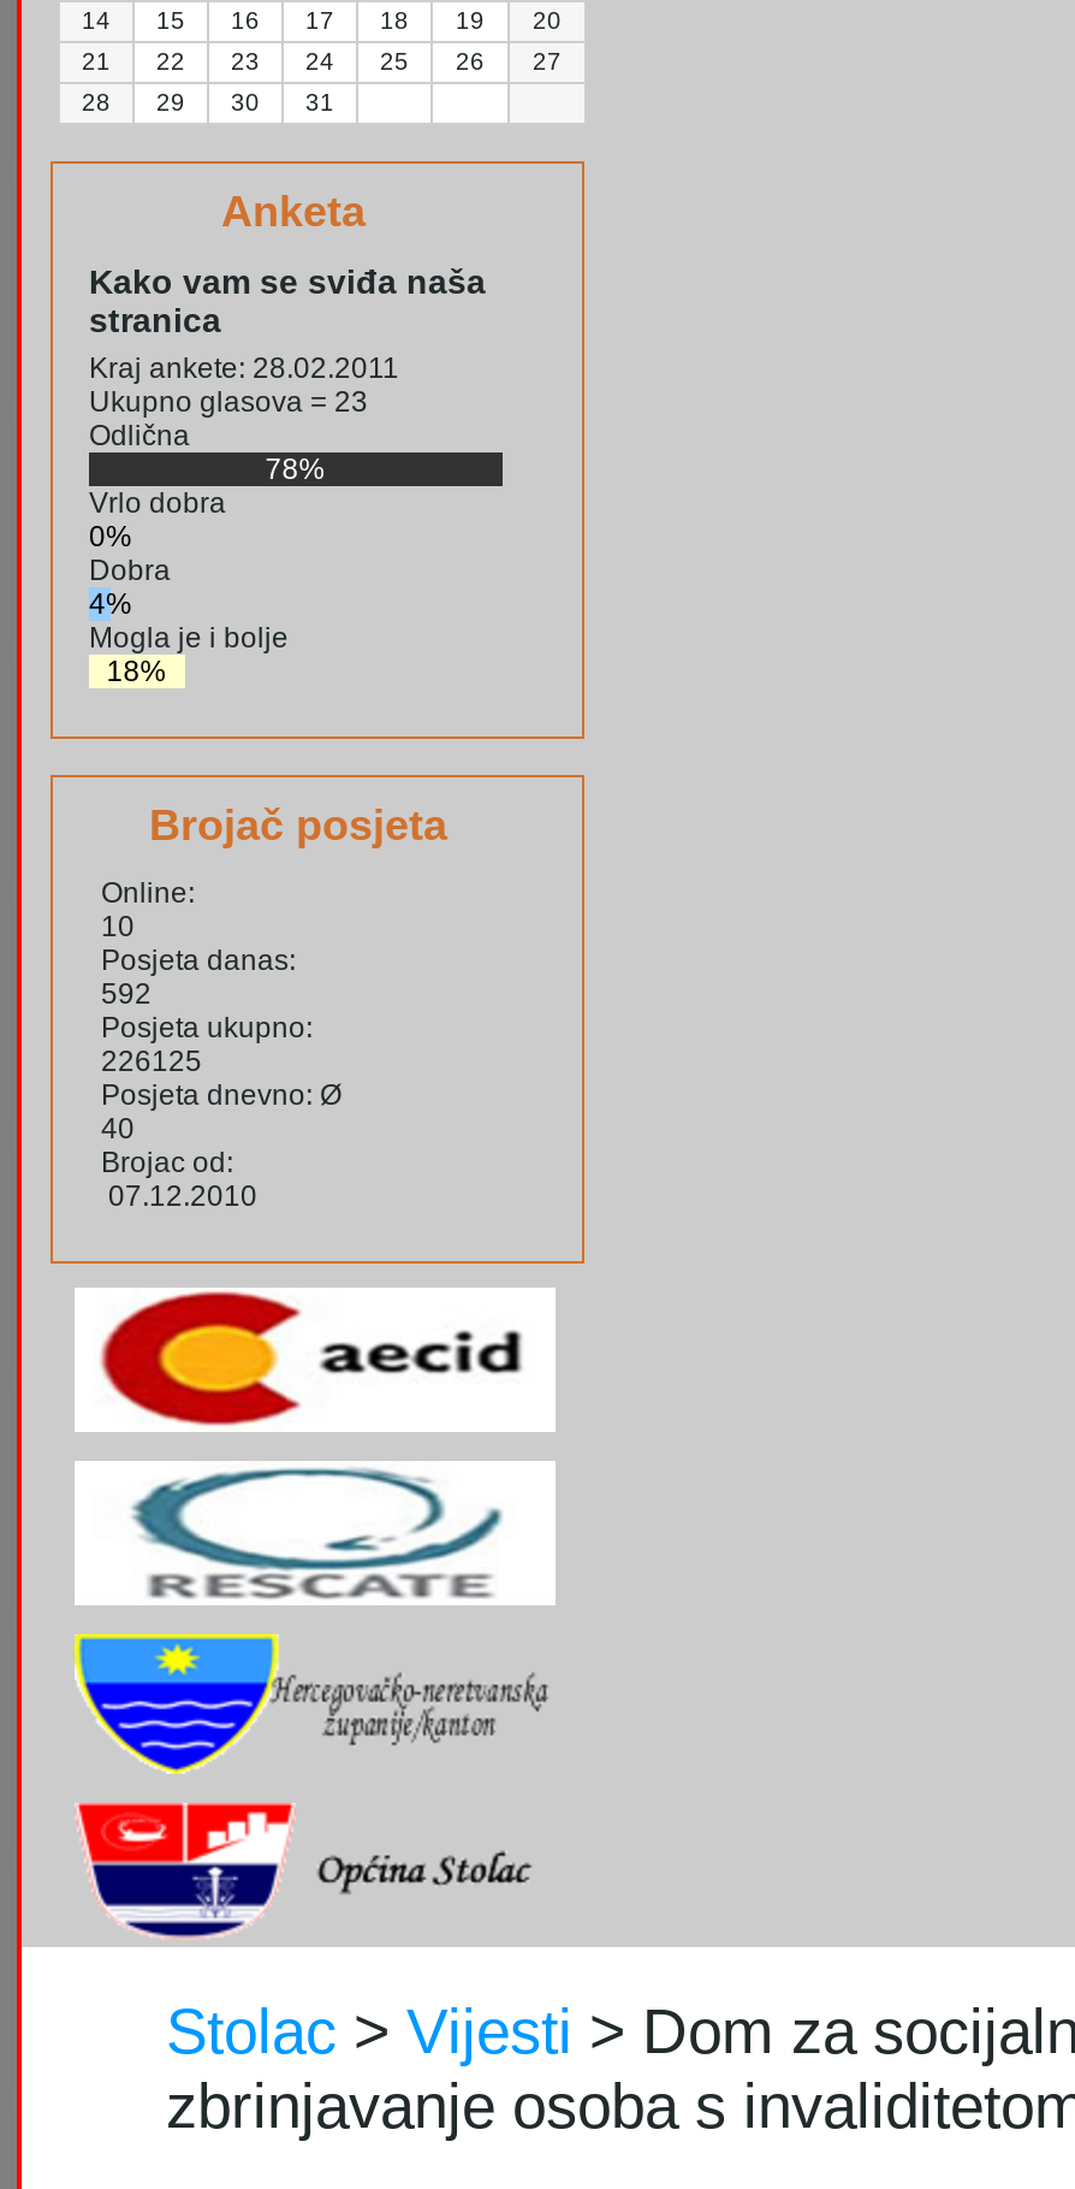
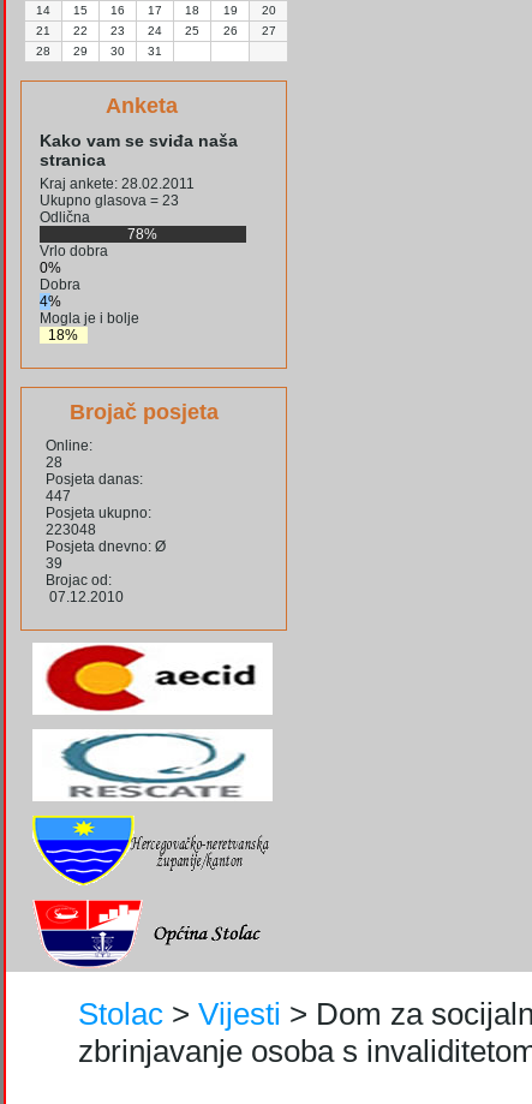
[101,910,135,944] 10 -> [46,454,62,471] 28
[101,978,152,1012] 592 -> [46,488,71,505] 447
[101,1045,202,1079] 226125 -> [46,522,96,539] 223048
[101,1113,135,1146] 40 -> [46,555,62,572] 39

